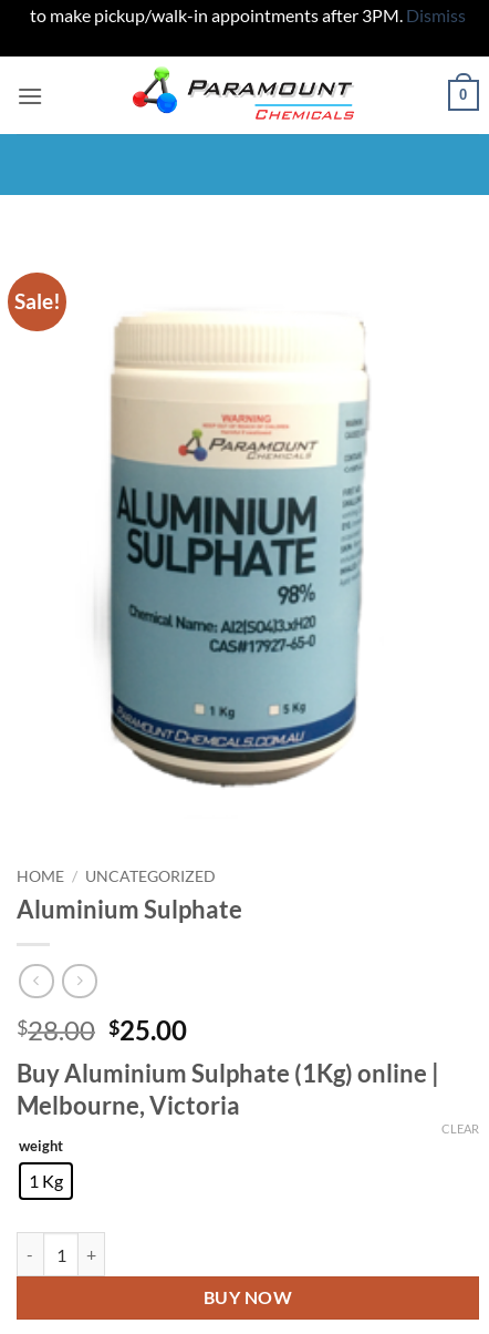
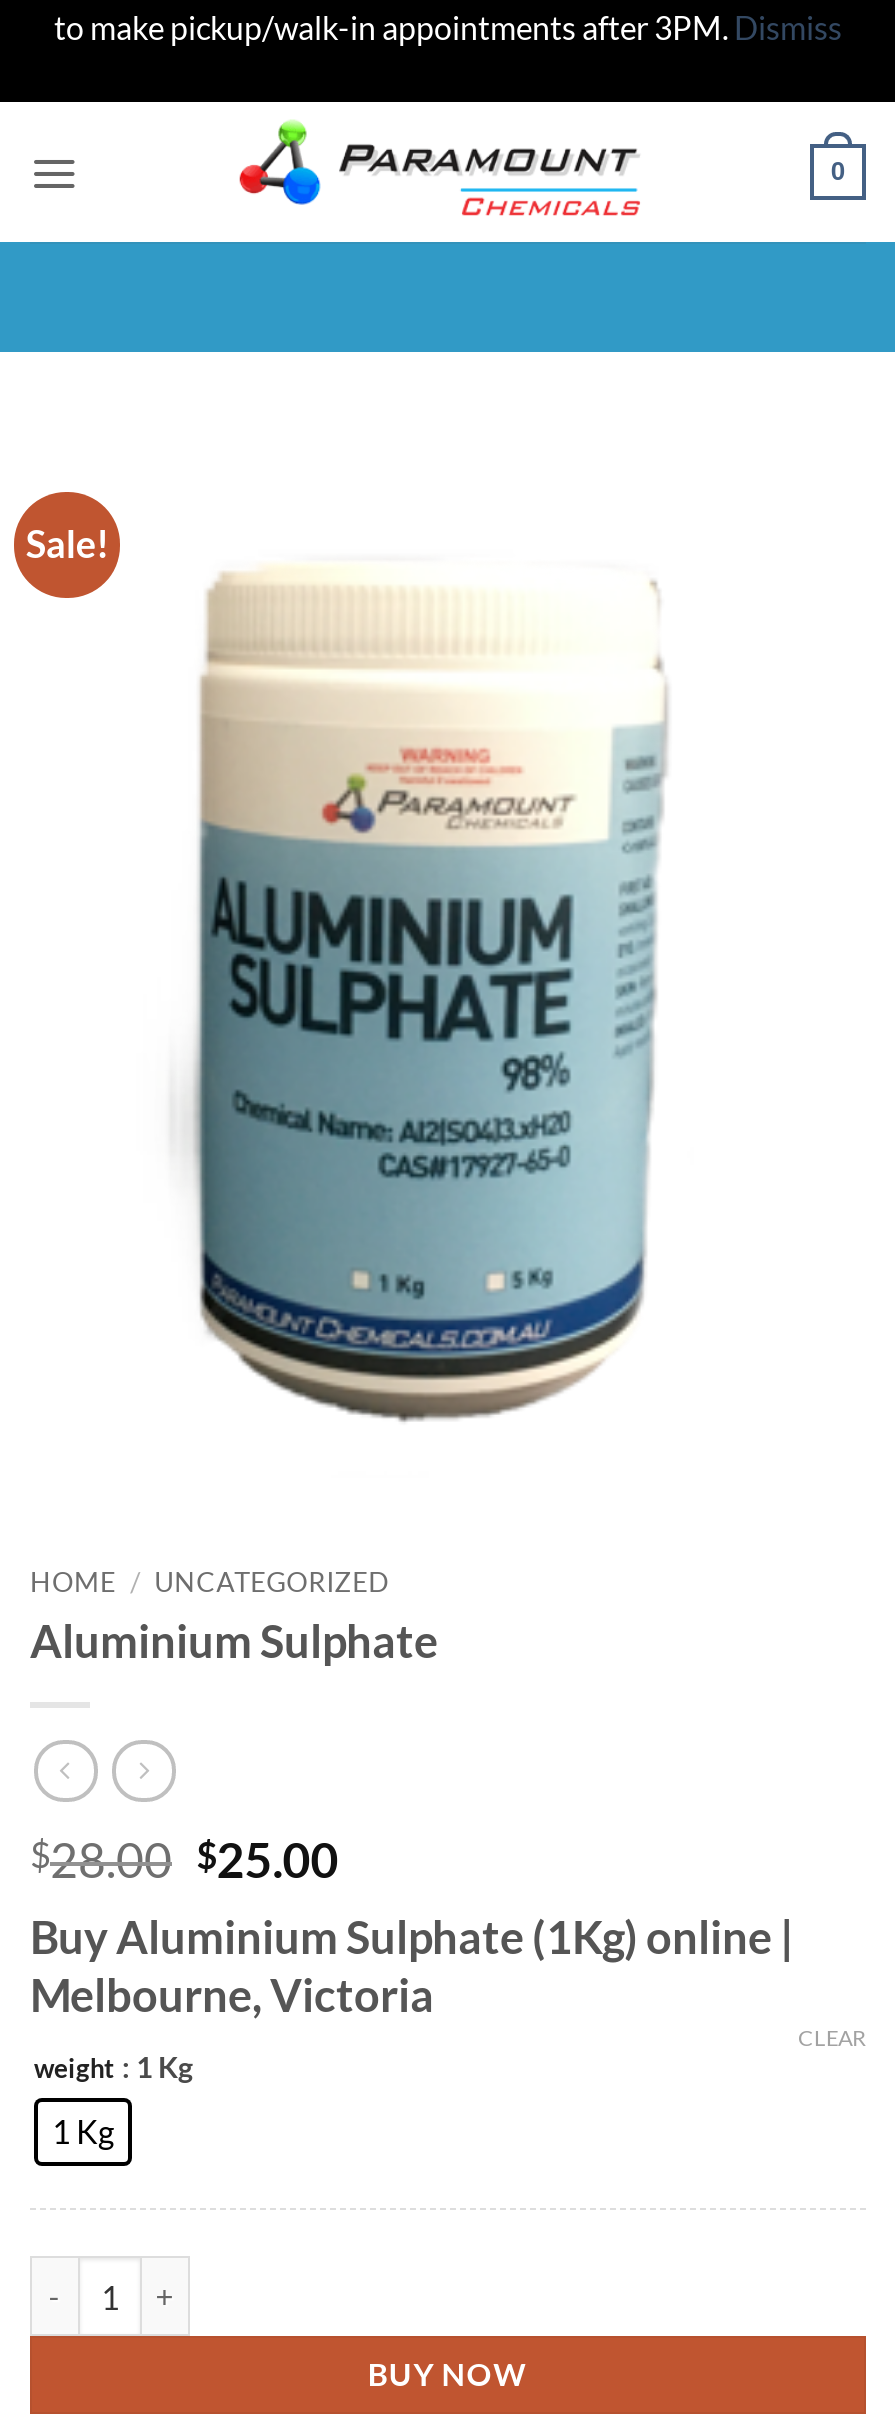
[19,1137,63,1154] weight -> [34,2050,192,2084] weight : 1 Kg

